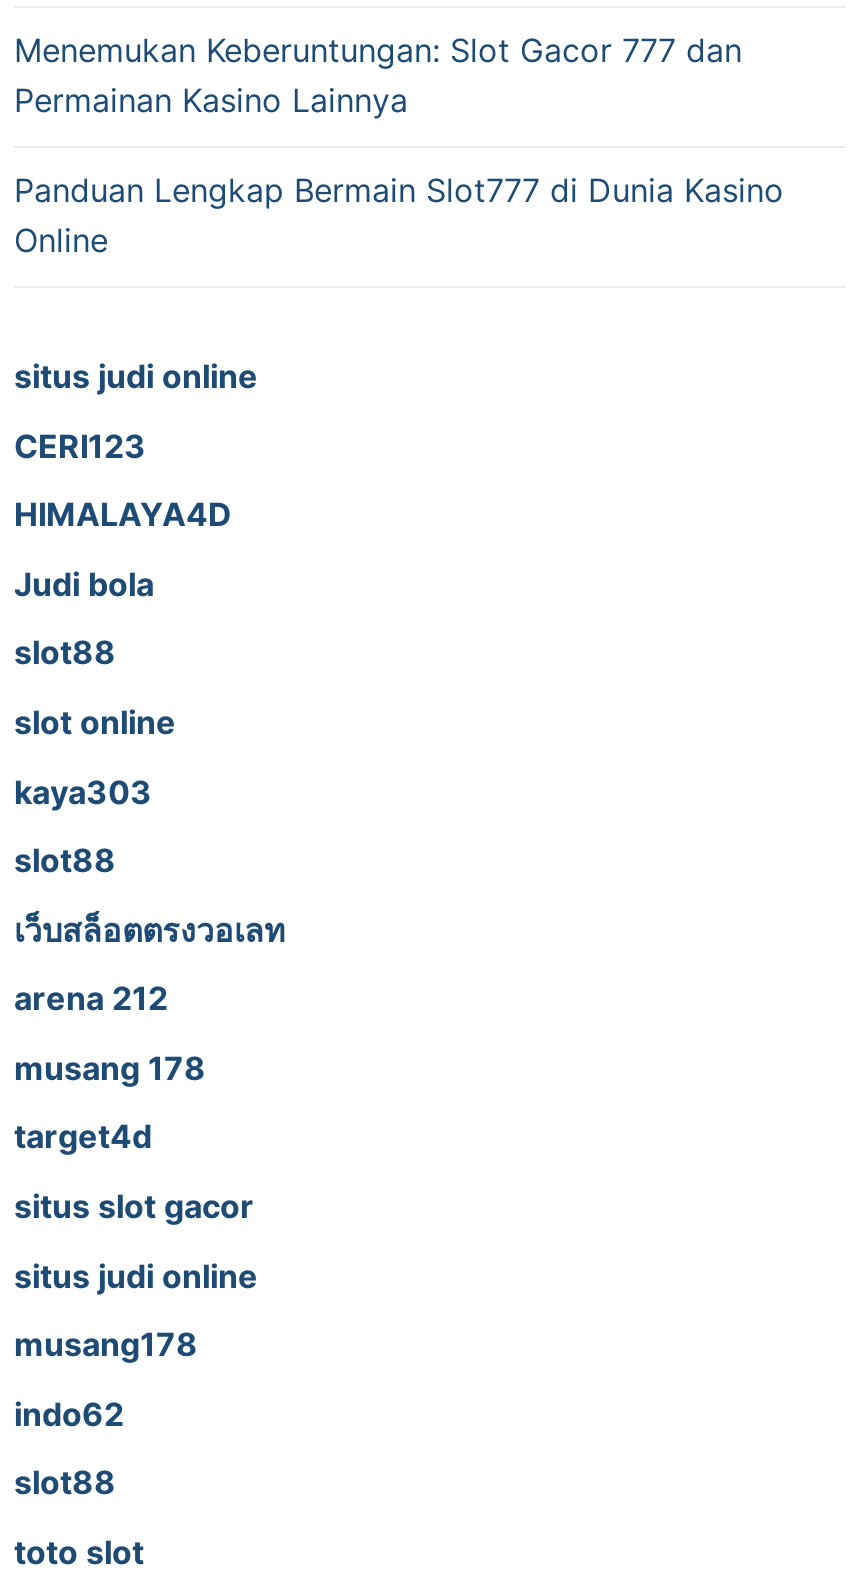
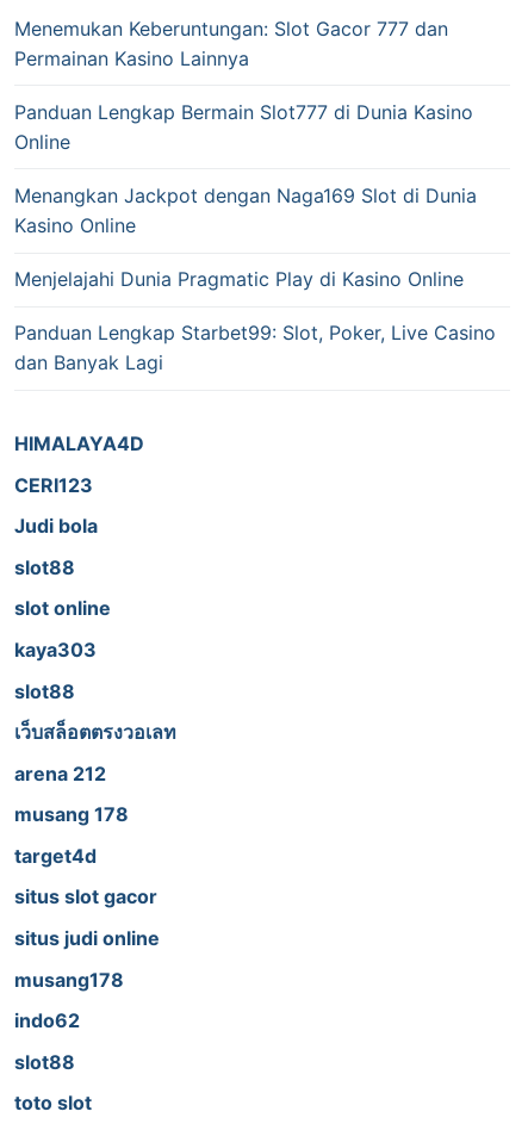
[14,356,258,465] situs judi online | CERI123 -> [14,184,496,375] Menangkan Jackpot dengan Naga169 Slot di Dunia | Kasino Online | Menjelajahi Dunia Pragmatic Play di Kasino Online | Panduan Lengkap Starbet99: Slot, Poker, Live Casino | dan Banyak Lagi
none -> [14,473,93,496] CERI123

